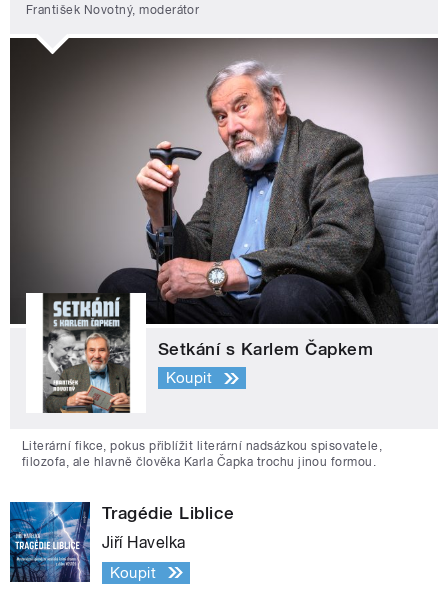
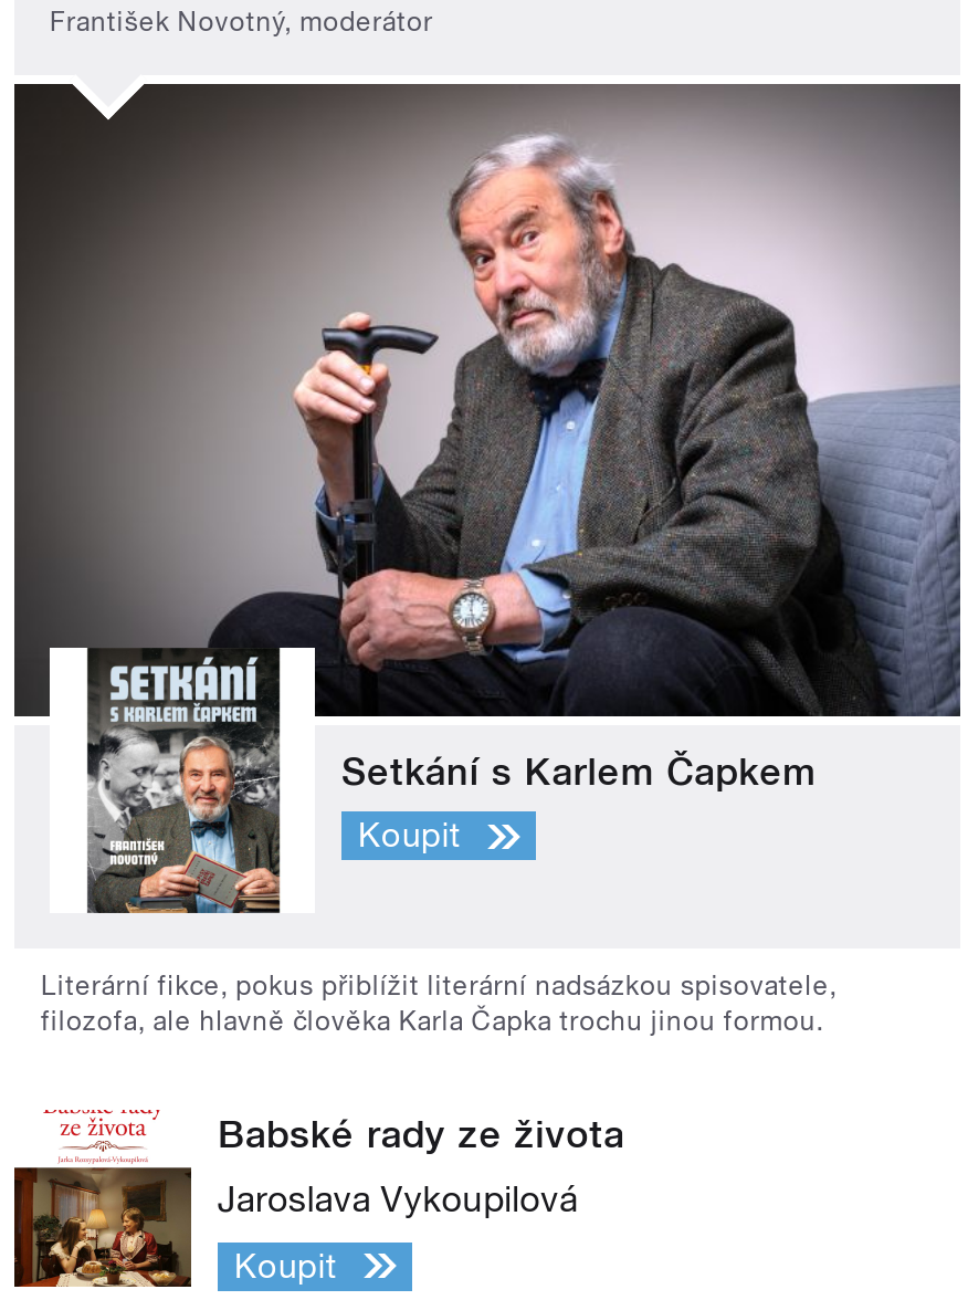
[9,501,235,583] [image] | Tragédie Liblice -> [12,1110,625,1289] [image] | Babské rady ze života
[102,533,186,552] Jiří Havelka -> [218,1178,578,1220] Jaroslava Vykoupilová

